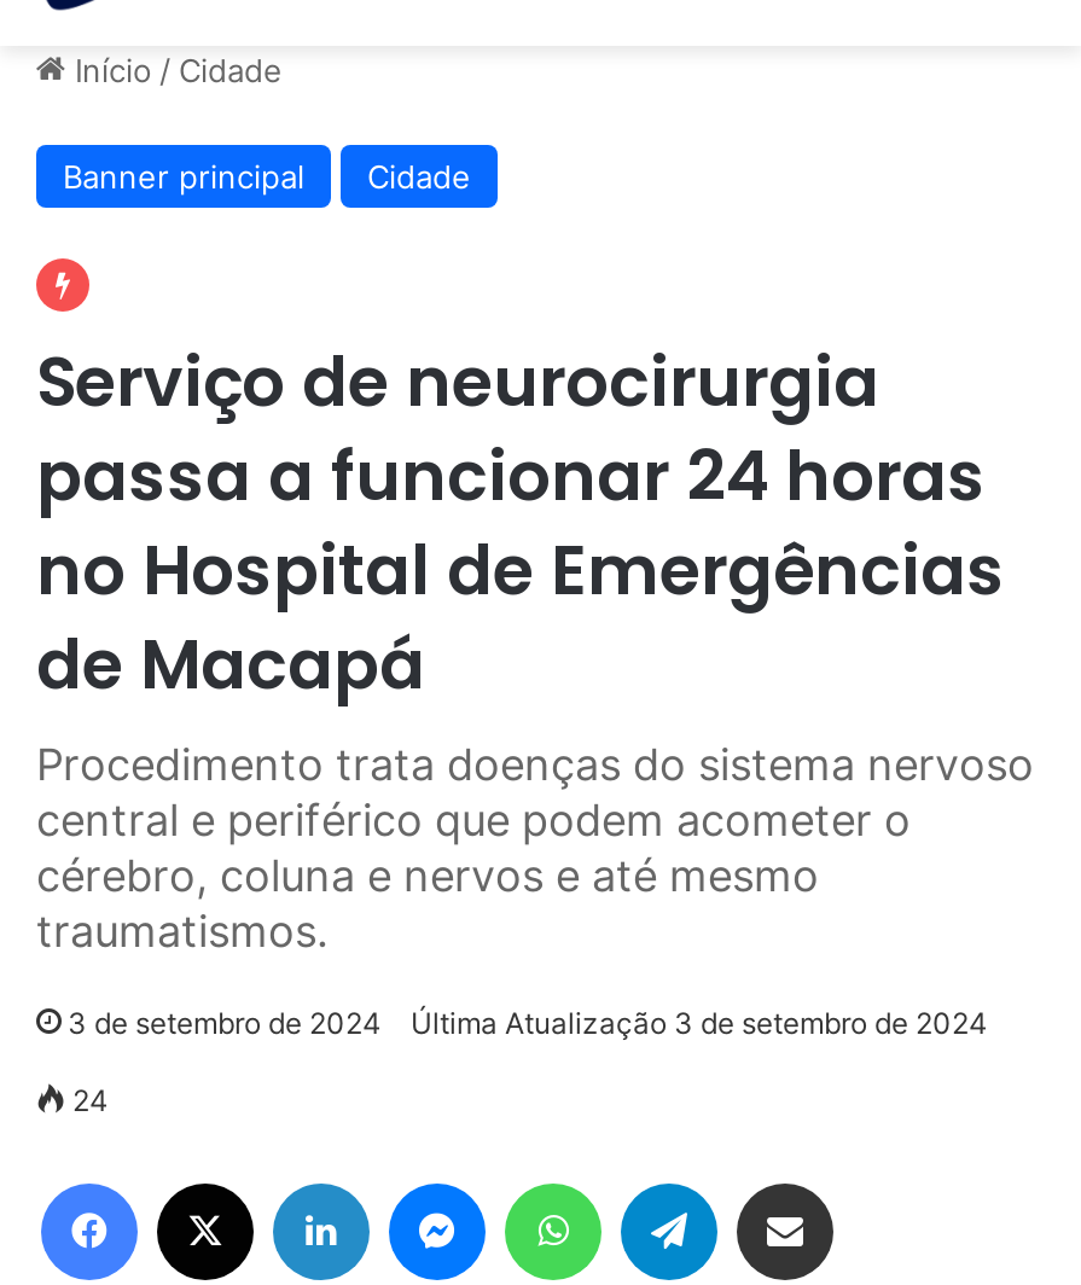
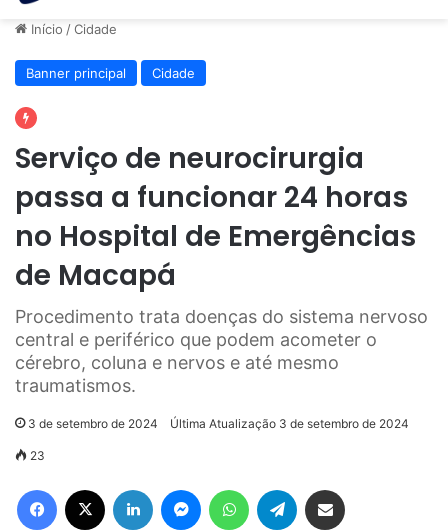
[65,1082,109,1118] 24 -> [27,448,45,463] 23

